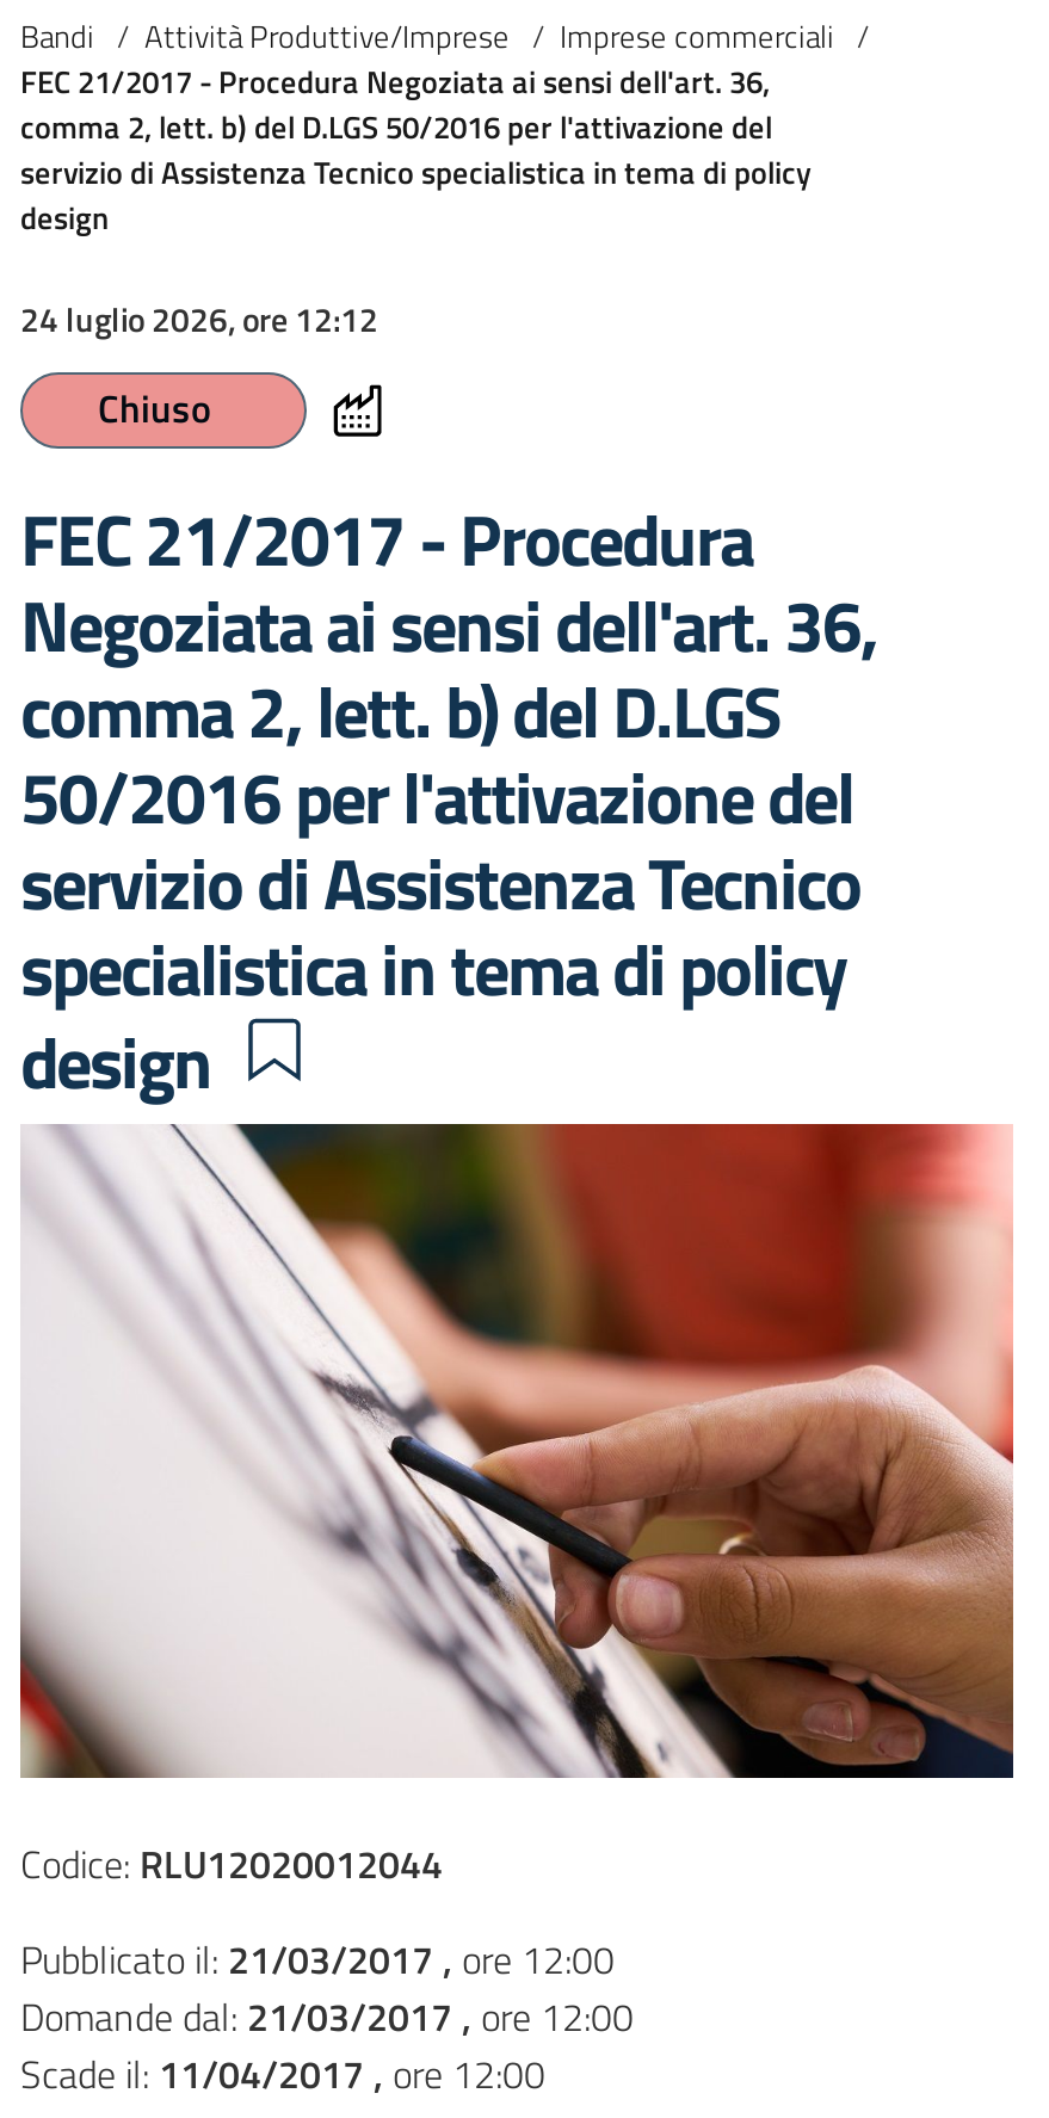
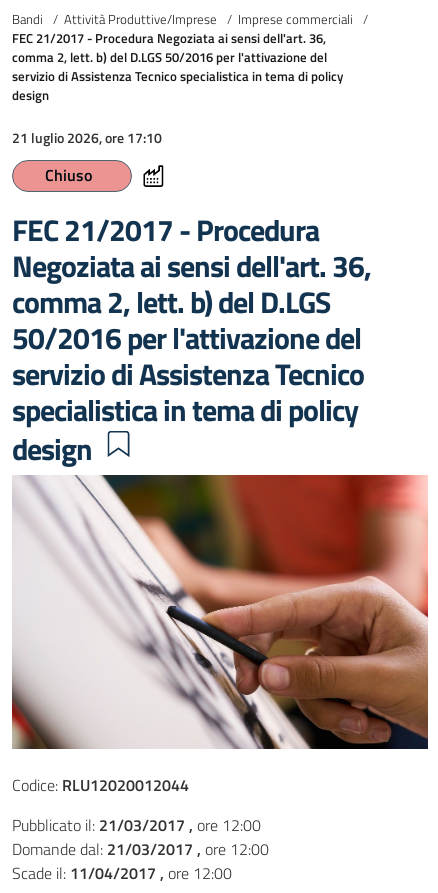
[20,294,378,344] 24 luglio 2026, ore 12:12 -> [12,127,162,148] 21 luglio 2026, ore 17:10

